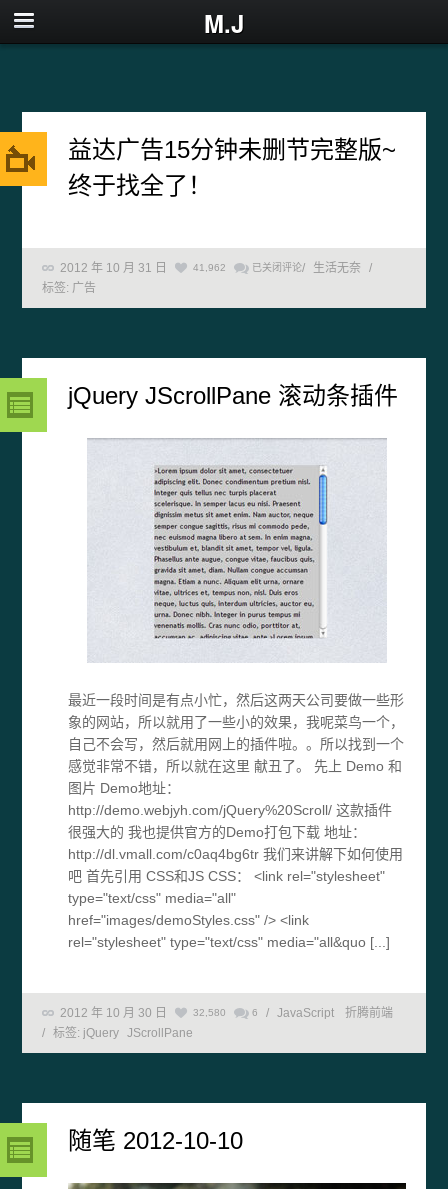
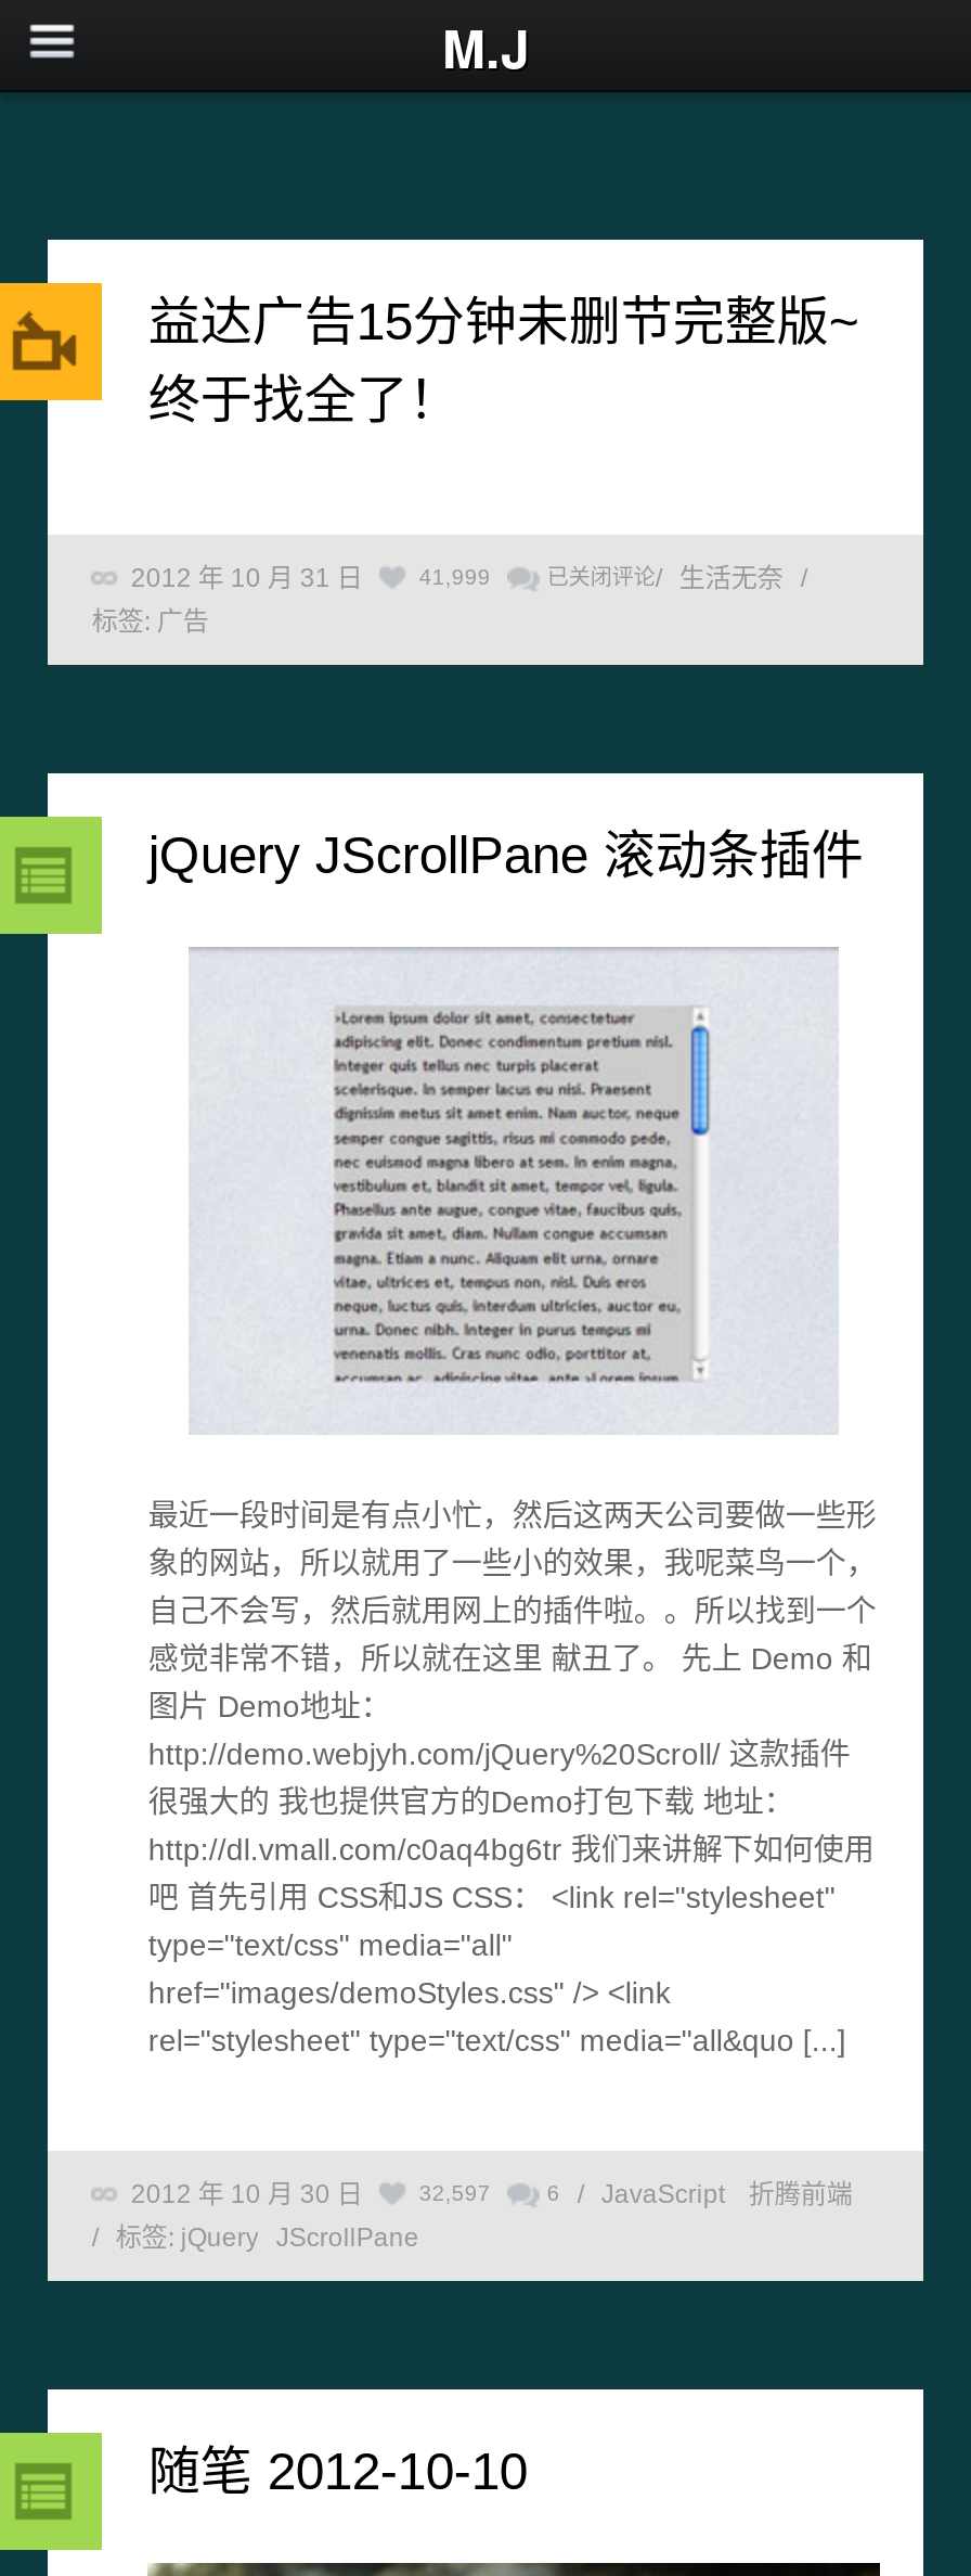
[193,262,226,273] 41,962 -> [419,565,491,589] 41,999
[193,1007,226,1018] 32,580 -> [419,2181,491,2205] 32,597

